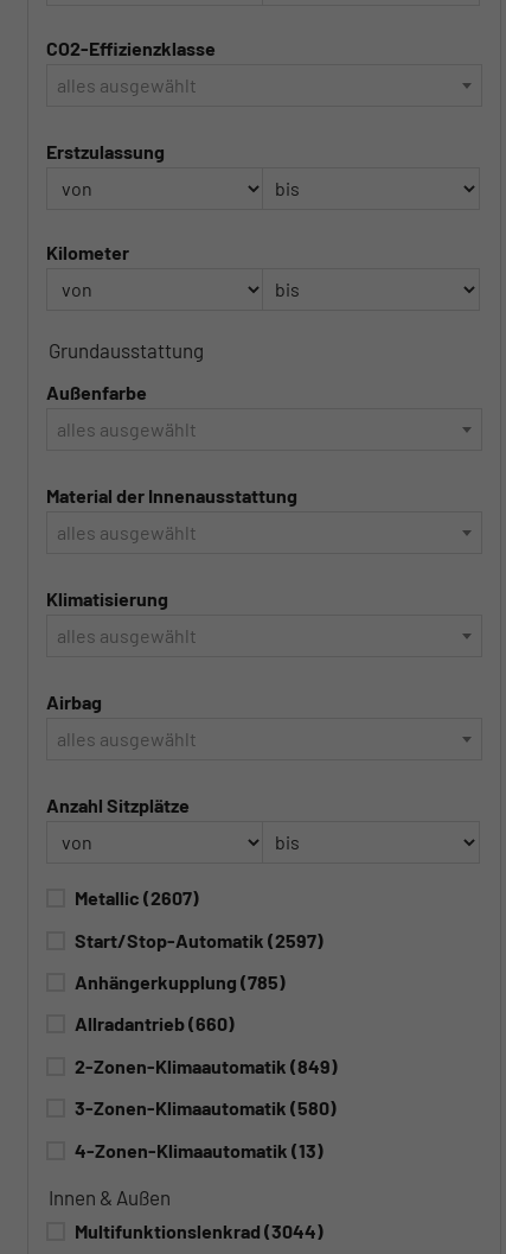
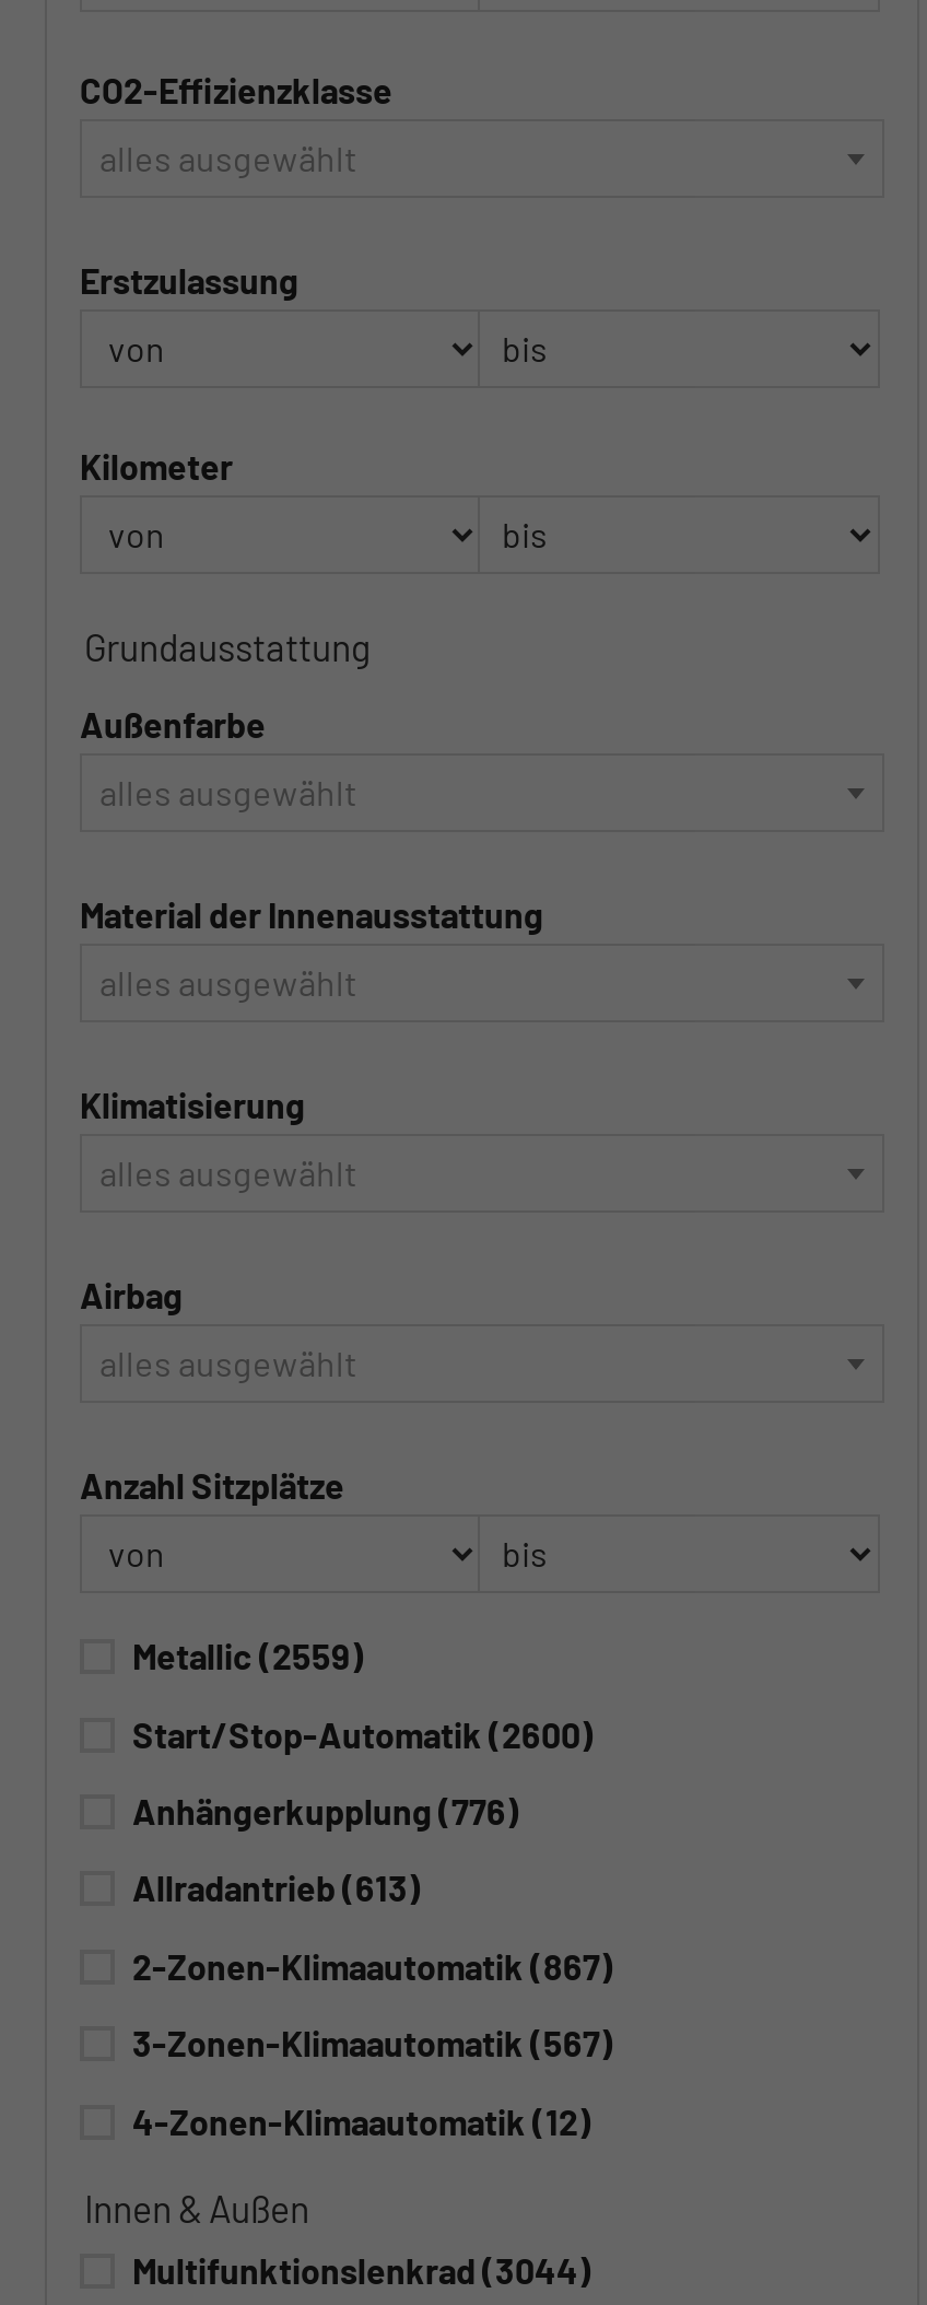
[75,886,199,909] Metallic (2607) -> [132,1635,364,1676] Metallic (2559)
[75,928,324,951] Start/Stop-Automatik (2597) -> [132,1712,594,1754] Start/Stop-Automatik (2600)
[75,970,286,993] Anhängerkupplung (785) -> [132,1790,519,1832] Anhängerkupplung (776)
[75,1012,235,1035] Allradantrieb (660) -> [132,1867,421,1909] Allradantrieb (613)
[75,1055,338,1077] 2-Zonen-Klimaautomatik (849) -> [132,1945,613,1987] 2-Zonen-Klimaautomatik (867)
[75,1097,337,1119] 3-Zonen-Klimaautomatik (580) -> [132,2022,613,2064] 3-Zonen-Klimaautomatik (567)
[75,1139,324,1161] 4-Zonen-Klimaautomatik (13) -> [132,2100,591,2142] 4-Zonen-Klimaautomatik (12)

